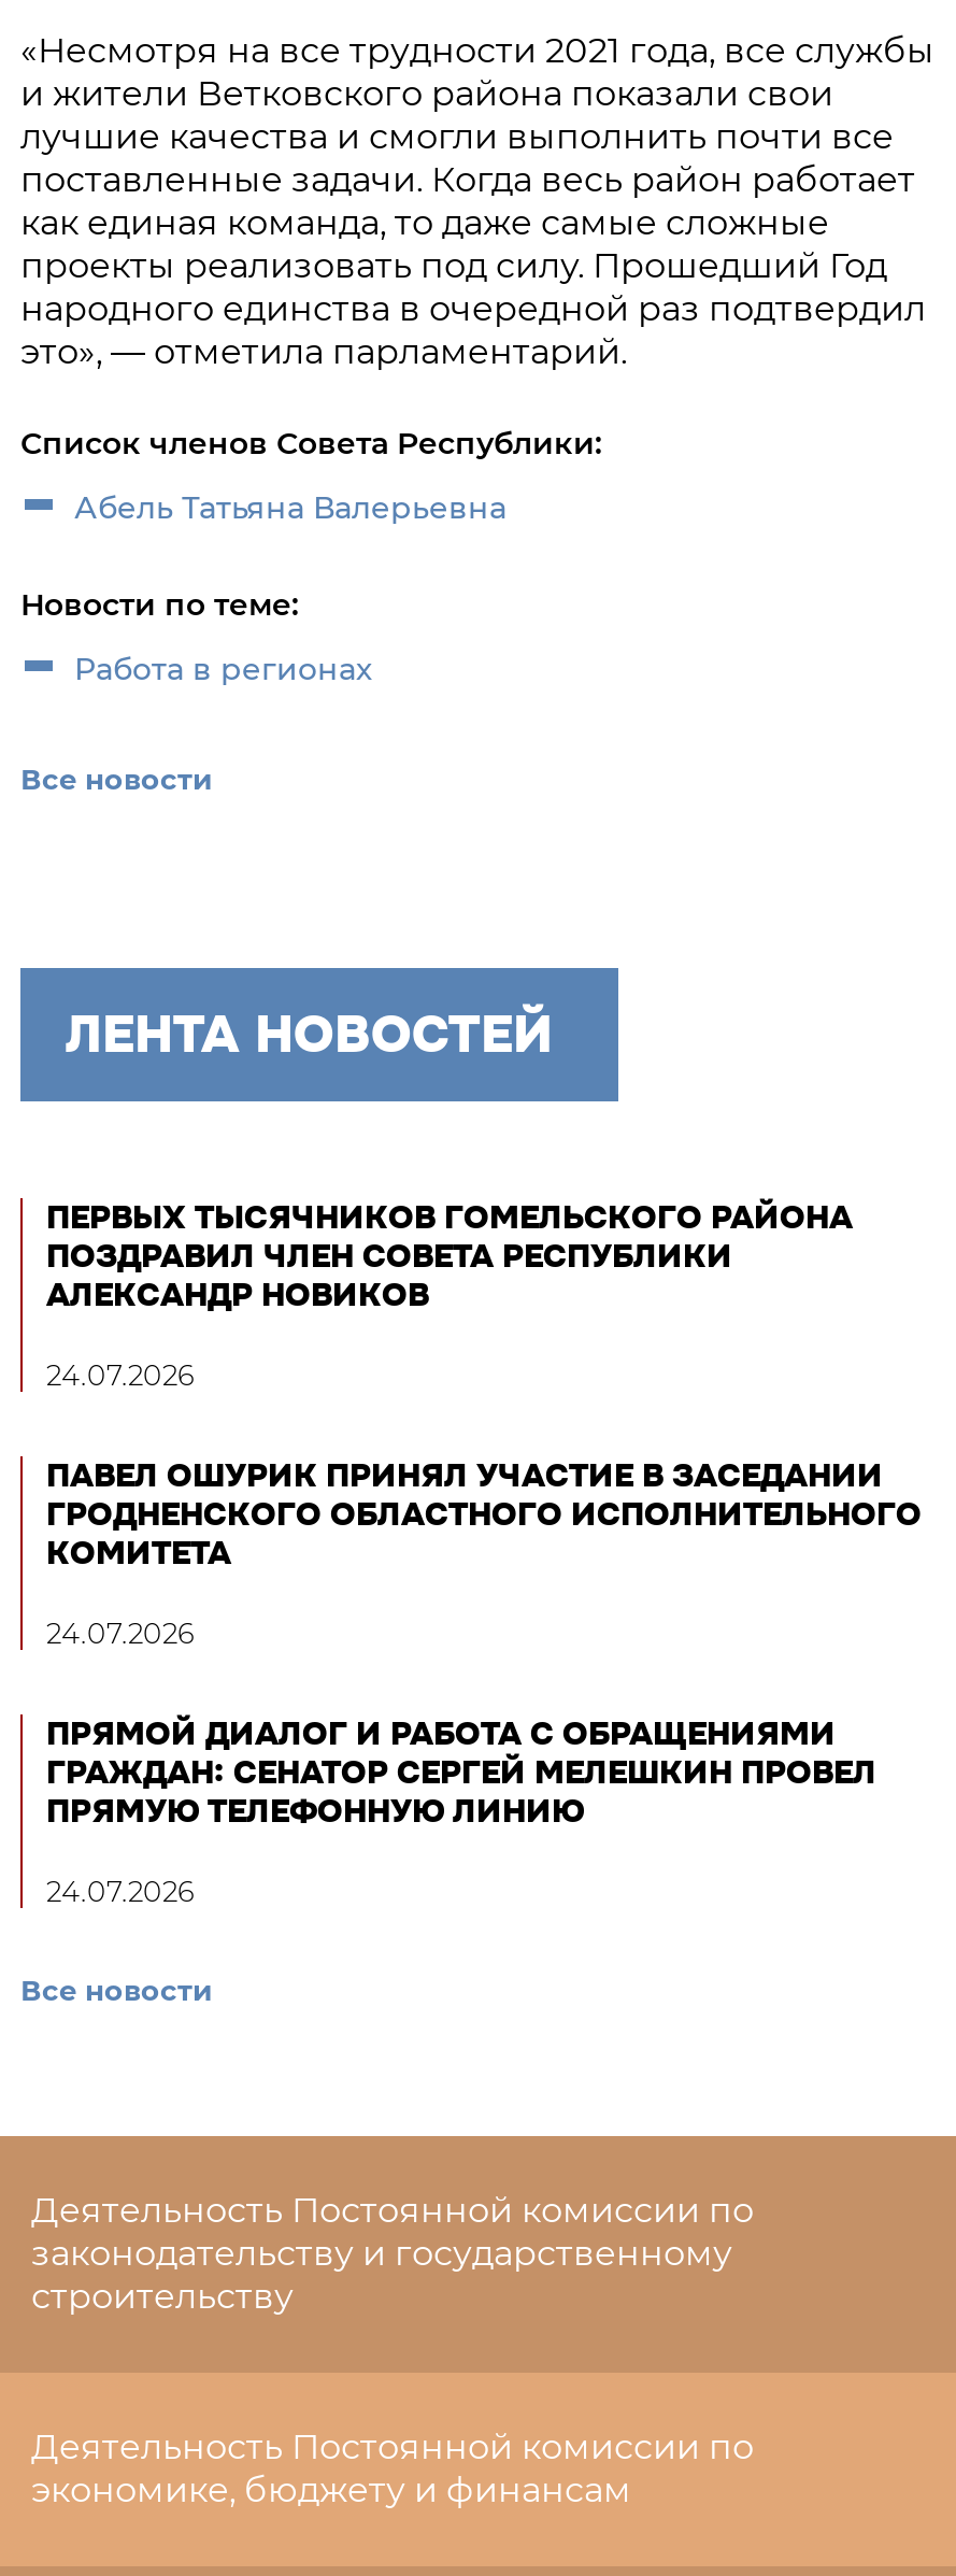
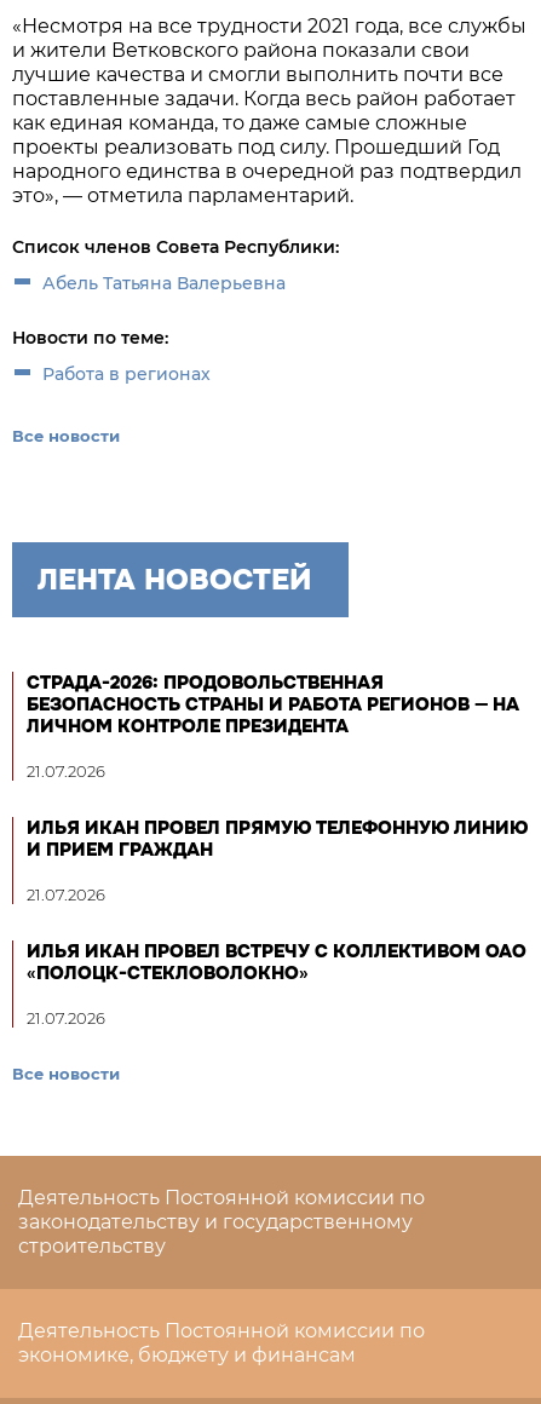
[46,1196,853,1317] ПЕРВЫХ ТЫСЯЧНИКОВ ГОМЕЛЬСКОГО РАЙОНА | ПОЗДРАВИЛ ЧЛЕН СОВЕТА РЕСПУБЛИКИ | АЛЕКСАНДР НОВИКОВ -> [27,671,519,738] СТРАДА-2026: ПРОДОВОЛЬСТВЕННАЯ | БЕЗОПАСНОСТЬ СТРАНЫ И РАБОТА РЕГИОНОВ — НА | ЛИЧНОМ КОНТРОЛЕ ПРЕЗИДЕНТА
[46,1357,195,1392] 24.07.2026 -> [27,761,105,781] 21.07.2026
[46,1454,922,1575] ПАВЕЛ ОШУРИК ПРИНЯЛ УЧАСТИЕ В ЗАСЕДАНИИ | ГРОДНЕНСКОГО ОБЛАСТНОГО ИСПОЛНИТЕЛЬНОГО | КОМИТЕТА -> [27,816,528,862] ИЛЬЯ ИКАН ПРОВЕЛ ПРЯМУЮ ТЕЛЕФОННУЮ ЛИНИЮ | И ПРИЕМ ГРАЖДАН
[46,1616,195,1650] 24.07.2026 -> [27,885,105,904] 21.07.2026
[46,1712,876,1833] ПРЯМОЙ ДИАЛОГ И РАБОТА С ОБРАЩЕНИЯМИ | ГРАЖДАН: СЕНАТОР СЕРГЕЙ МЕЛЕШКИН ПРОВЕЛ | ПРЯМУЮ ТЕЛЕФОННУЮ ЛИНИЮ -> [27,939,526,985] ИЛЬЯ ИКАН ПРОВЕЛ ВСТРЕЧУ С КОЛЛЕКТИВОМ ОАО | «ПОЛОЦК-СТЕКЛОВОЛОКНО»
[46,1874,195,1908] 24.07.2026 -> [27,1008,105,1028] 21.07.2026

